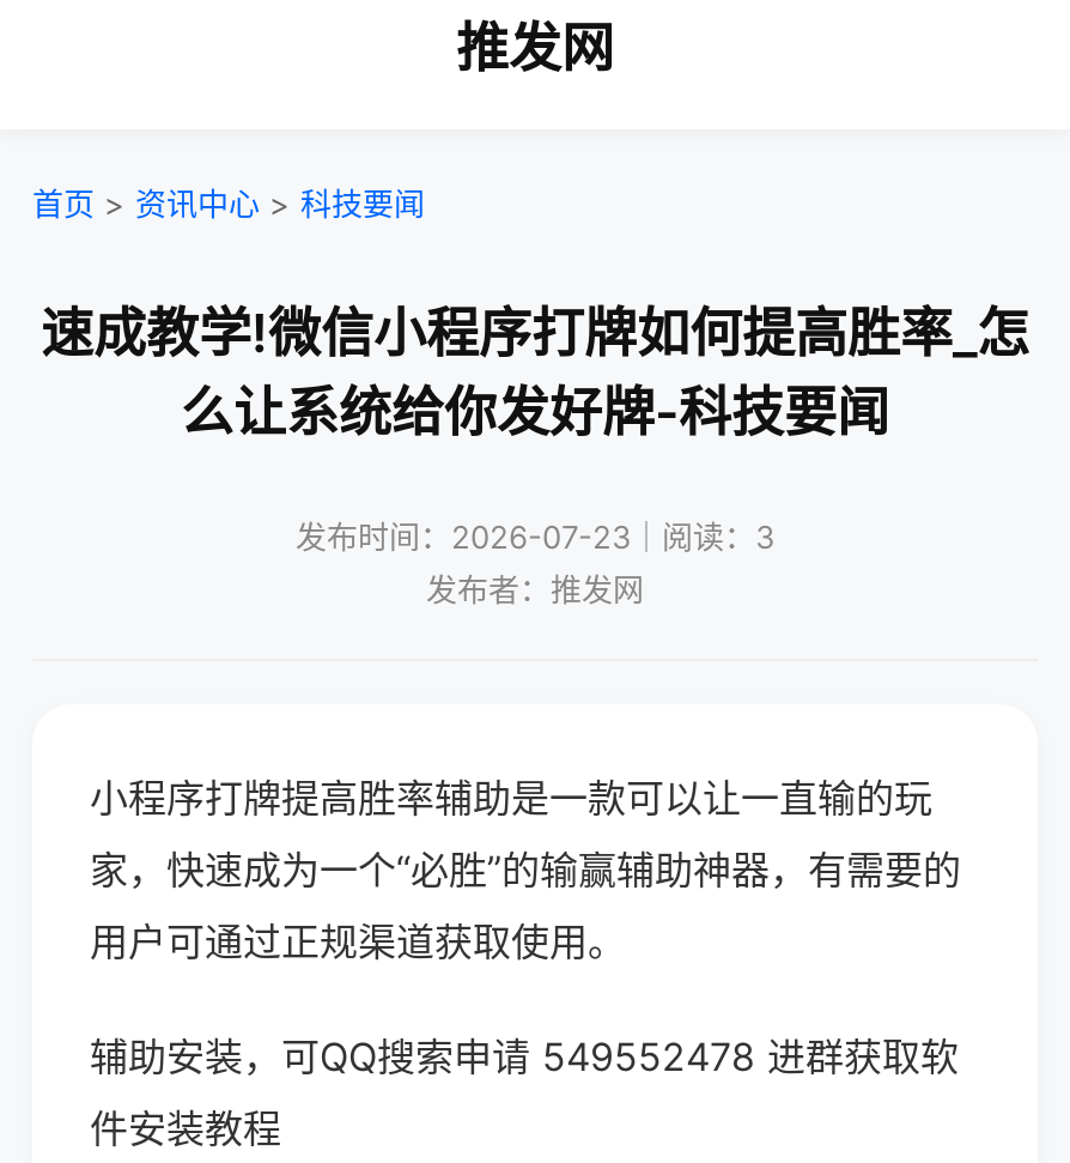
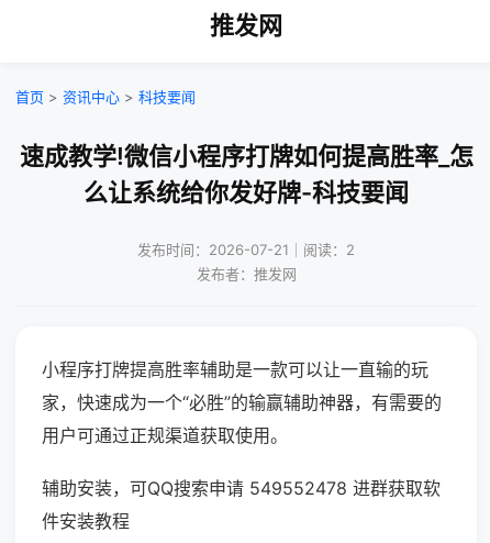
[296,517,774,556] 发布时间：2026-07-23｜阅读：3 -> [137,241,355,258] 发布时间：2026-07-21｜阅读：2

